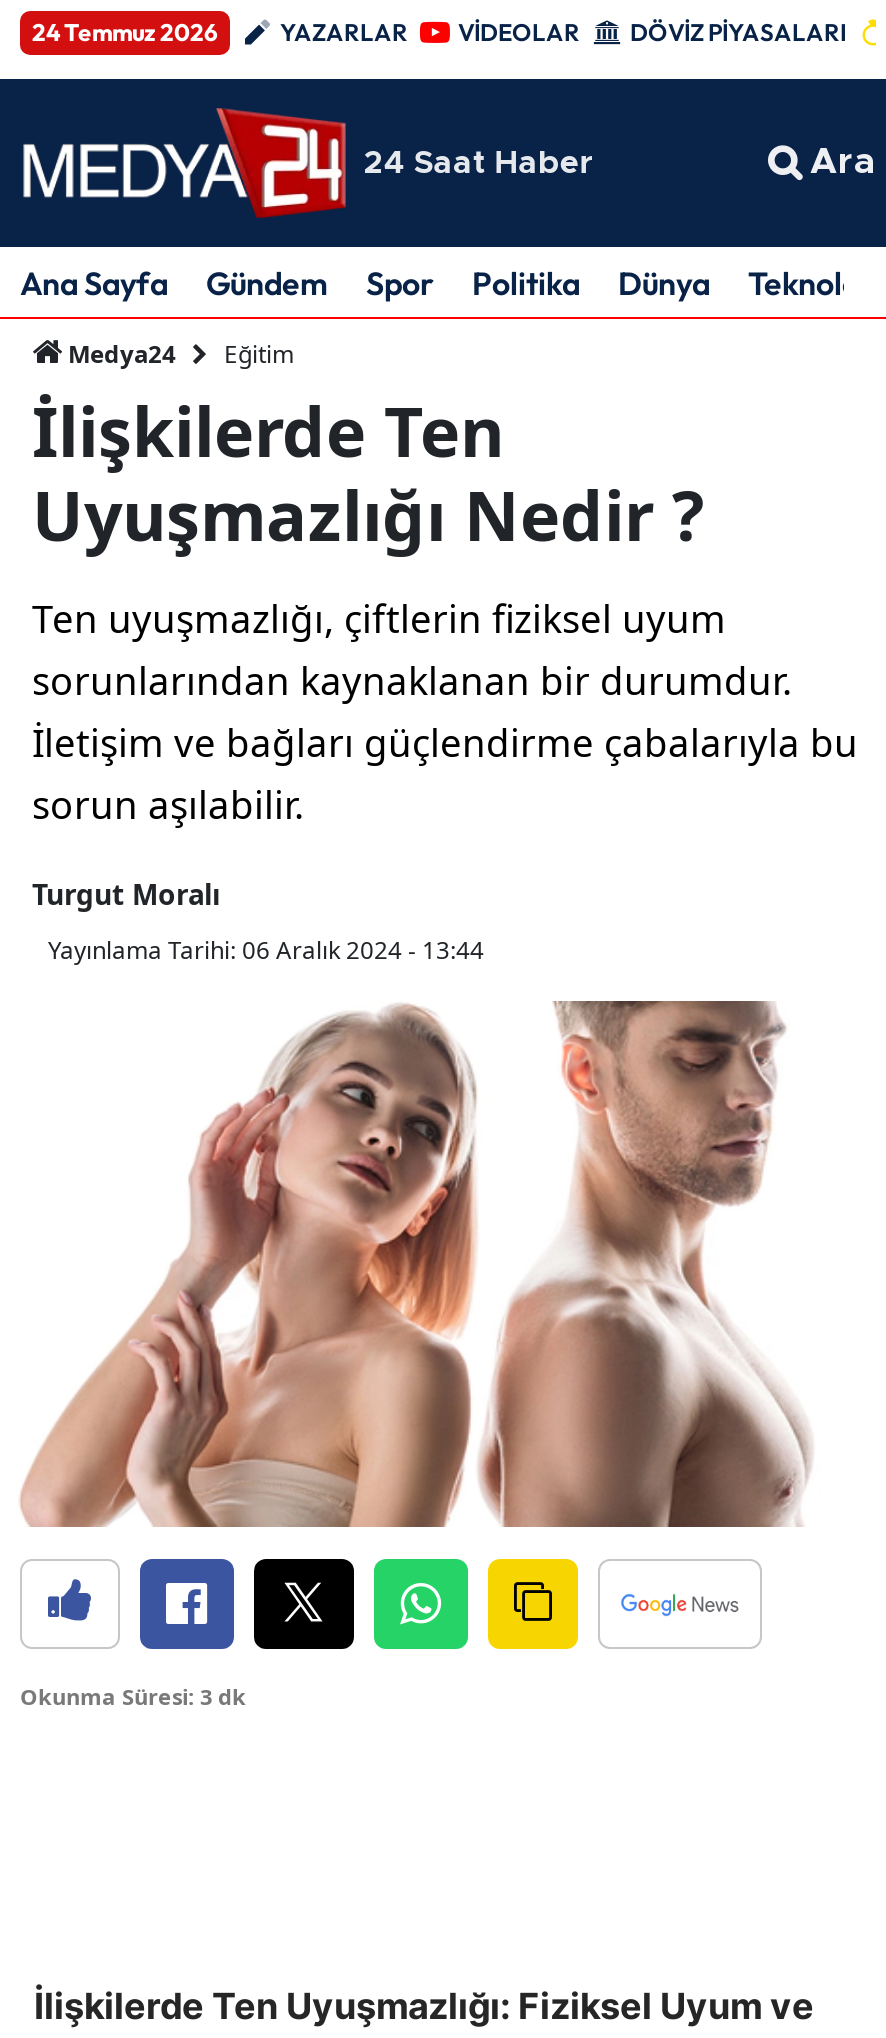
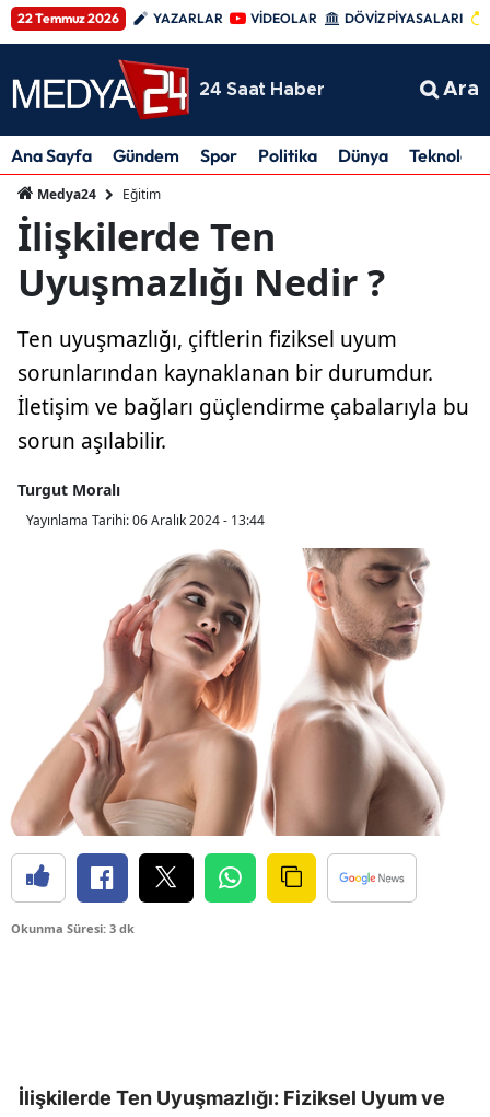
[32,16,218,46] 24 Temmuz 2026 -> [17,9,119,26] 22 Temmuz 2026

